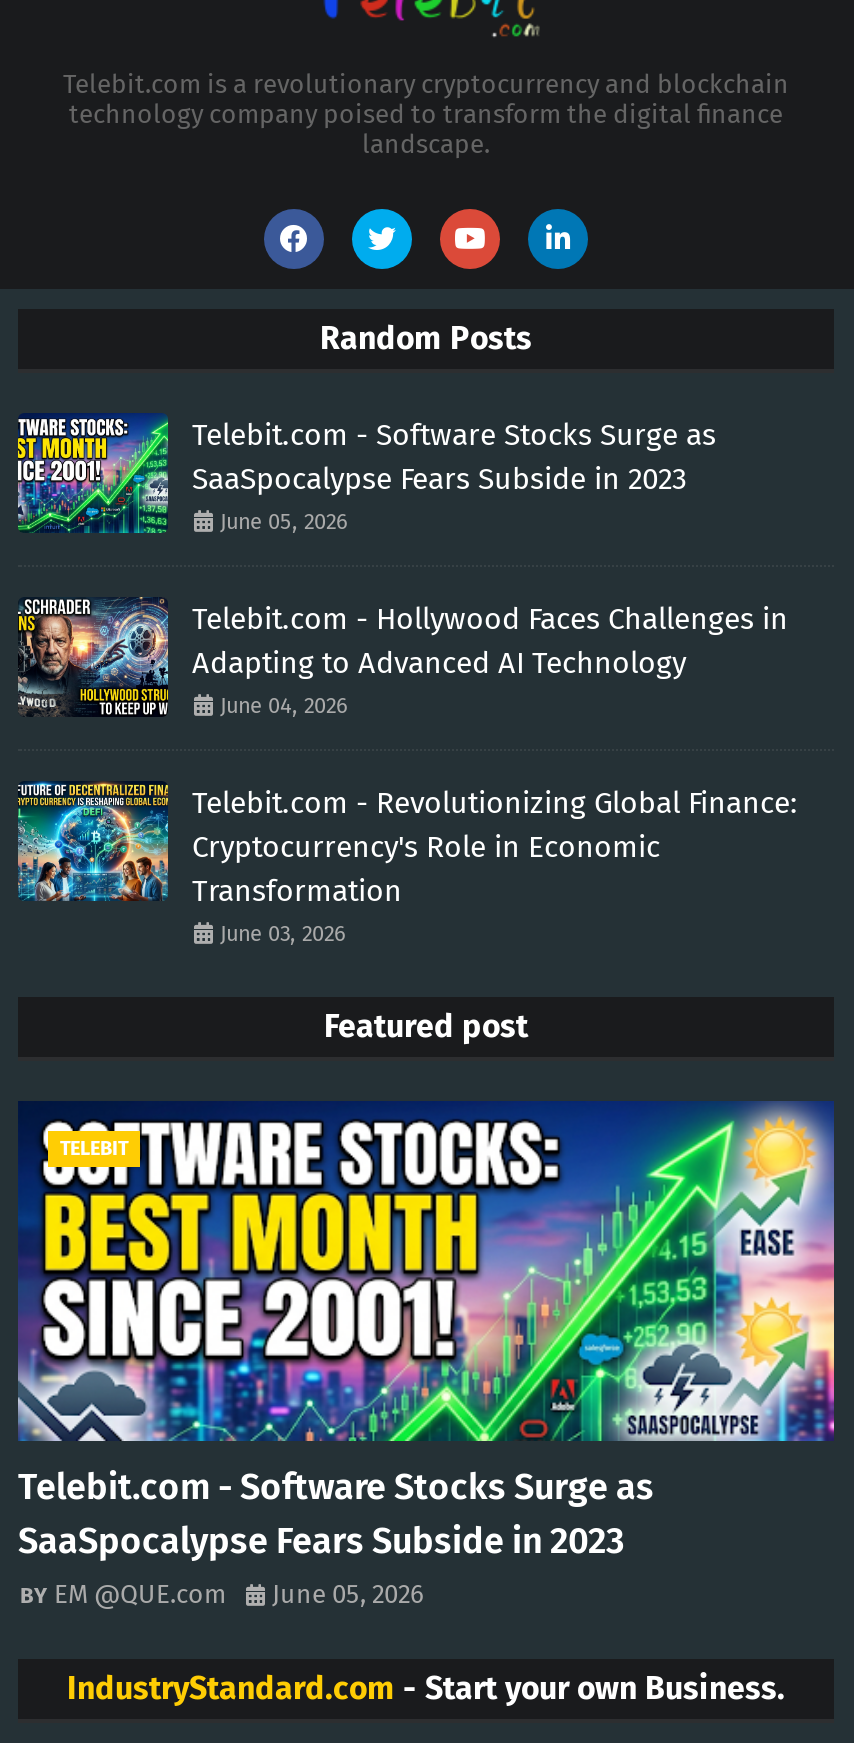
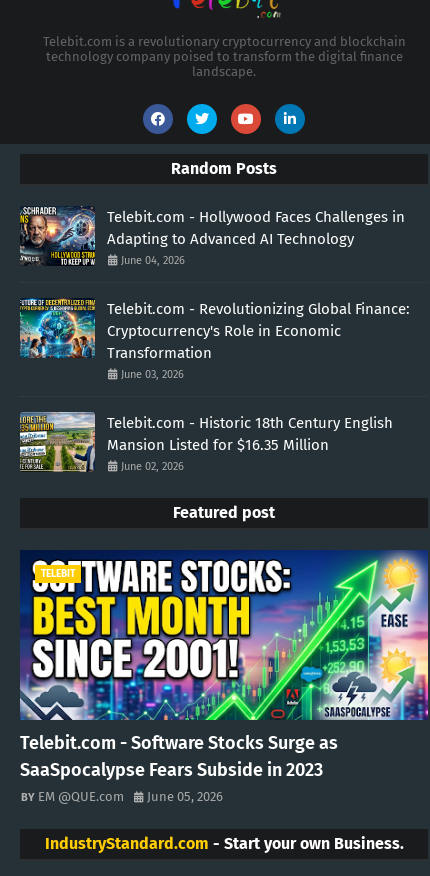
[16,414,716,535] [image] | Telebit.com - Software Stocks Surge as | SaaSpocalypse Fears Subside in 2023 | June 05, 2026 -> none
moved [14,594,798,947] -> [18,205,410,381]: [image] | Telebit.com - Hollywood Faces Challenges in | Adapting to Advanced AI Technology | June 04, 2026 | Telebit.com - Revolutionizing Global Finance: | Cryptocurrency's Role in Economic | Transformation | June 03, 2026
none -> [19,410,393,473] [image] | Telebit.com - Historic 18th Century English | Mansion Listed for $16.35 Million | June 02, 2026

